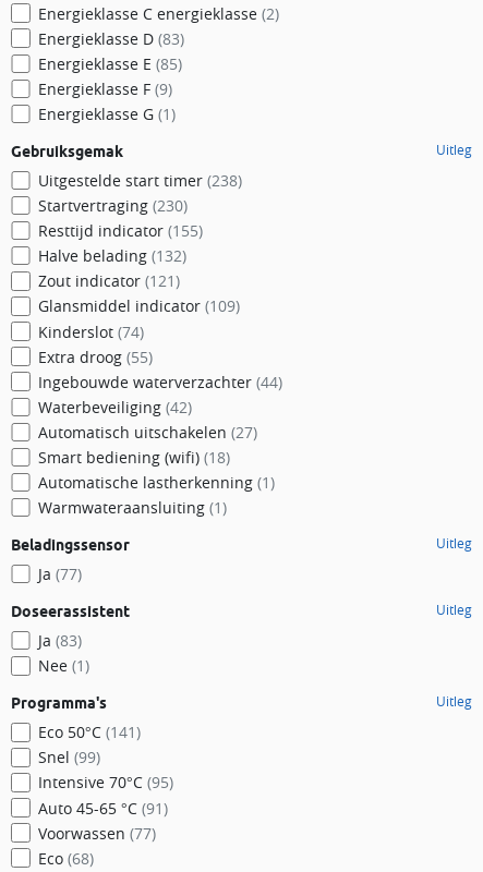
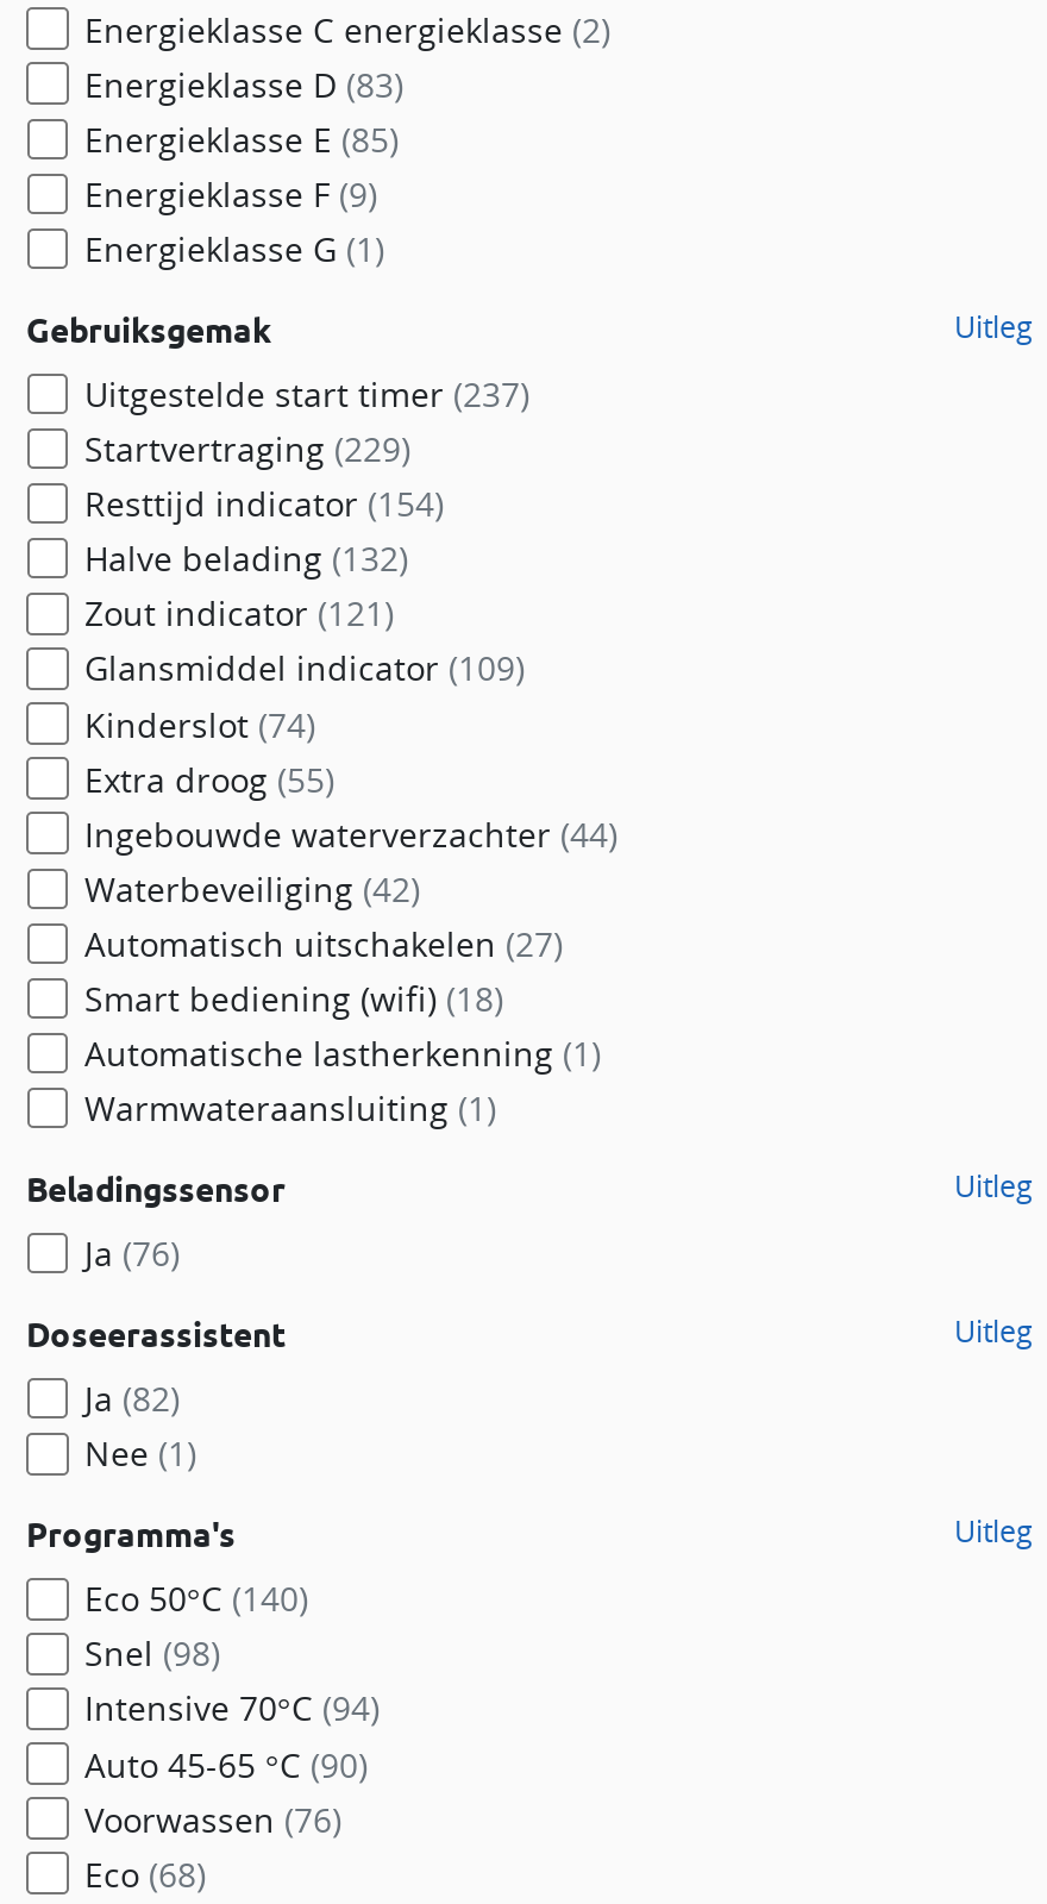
[38,170,241,191] Uitgestelde start timer (238) -> [84,371,529,416] Uitgestelde start timer (237)
[38,195,187,216] Startvertraging (230) -> [84,426,410,471] Startvertraging (229)
[38,220,202,241] Resttijd indicator (155) -> [84,481,444,526] Resttijd indicator (154)
[38,564,81,584] Ja (77) -> [84,1231,180,1276] Ja (76)
[38,630,81,651] Ja (83) -> [84,1376,180,1421] Ja (82)
[38,722,140,743] Eco 50°C (141) -> [84,1576,308,1621] Eco 50°C (140)
[38,747,100,768] Snel (99) -> [84,1631,220,1676] Snel (98)
[38,772,173,793] Intensive 70°C (95) -> [84,1686,380,1731] Intensive 70°C (94)
[38,797,167,818] Auto 45-65 °C (91) -> [84,1741,368,1786] Auto 45-65 °C (90)
[38,823,155,843] Voorwassen (77) -> [84,1796,341,1841] Voorwassen (76)

